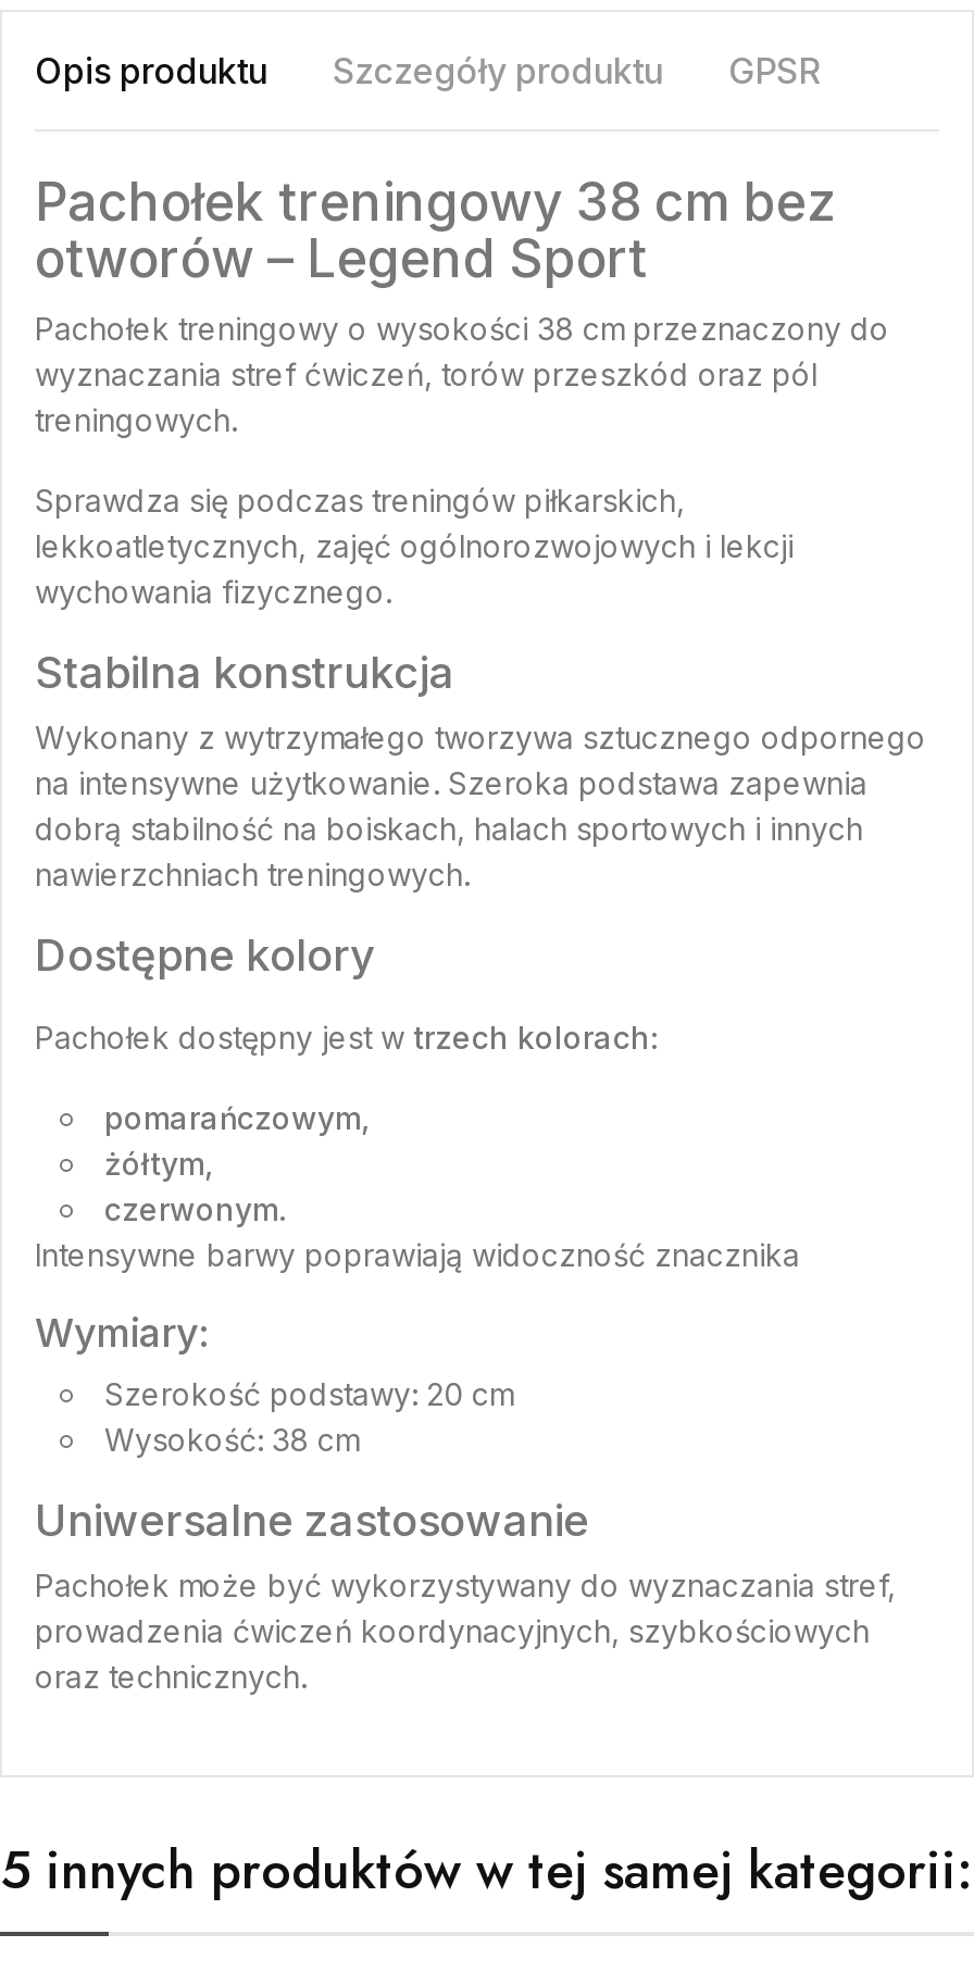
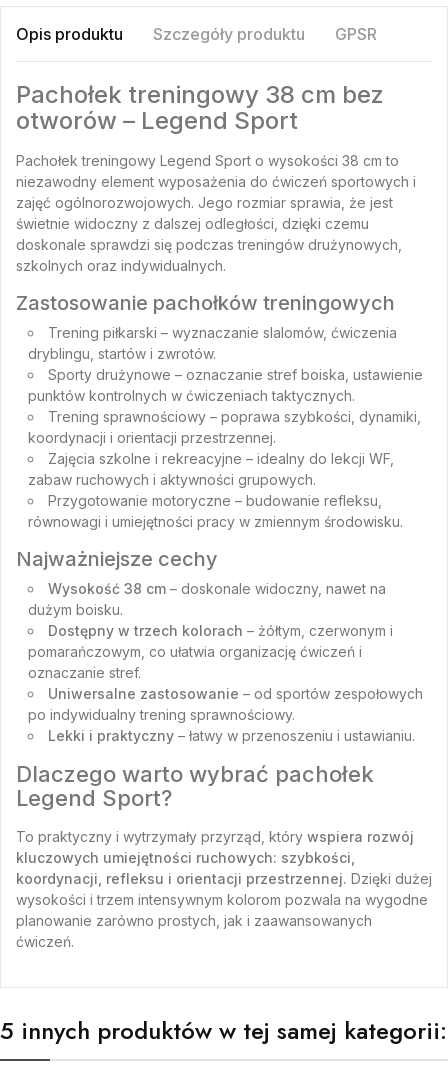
[35,310,926,1695] Pachołek treningowy o wysokości 38 cm przeznaczony do | wyznaczania stref ćwiczeń, torów przeszkód oraz pól | treningowych. | Sprawdza się podczas treningów piłkarskich, | lekkoatletycznych, zajęć ogólnorozwojowych i lekcji | wychowania fizycznego. | Stabilna konstrukcja | Wykonany z wytrzymałego tworzywa sztucznego odpornego | na intensywne użytkowanie. Szeroka podstawa zapewnia | dobrą stabilność na boiskach, halach sportowych i innych | nawierzchniach treningowych. | Dostępne kolory | Pachołek dostępny jest w trzech kolorach: | pomarańczowym, | żółtym, | czerwonym. | Intensywne barwy poprawiają widoczność znacznika | Wymiary: | Szerokość podstawy: 20 cm | Wysokość: 38 cm | Uniwersalne zastosowanie | Pachołek może być wykorzystywany do wyznaczania stref, | prowadzenia ćwiczeń koordynacyjnych, szybkościowych | oraz technicznych. -> [16,152,432,950] Pachołek treningowy Legend Sport o wysokości 38 cm to | niezawodny element wyposażenia do ćwiczeń sportowych i | zajęć ogólnorozwojowych. Jego rozmiar sprawia, że jest | świetnie widoczny z dalszej odległości, dzięki czemu | doskonale sprawdzi się podczas treningów drużynowych, | szkolnych oraz indywidualnych. | Zastosowanie pachołków treningowych | Trening piłkarski – wyznaczanie slalomów, ćwiczenia | dryblingu, startów i zwrotów. | Sporty drużynowe – oznaczanie stref boiska, ustawienie | punktów kontrolnych w ćwiczeniach taktycznych. | Trening sprawnościowy – poprawa szybkości, dynamiki, | koordynacji i orientacji przestrzennej. | Zajęcia szkolne i rekreacyjne – idealny do lekcji WF, | zabaw ruchowych i aktywności grupowych. | Przygotowanie motoryczne – budowanie refleksu, | równowagi i umiejętności pracy w zmiennym środowisku. | Najważniejsze cechy | Wysokość 38 cm – doskonale widoczny, nawet na | dużym boisku. | Dostępny w trzech kolorach – żółtym, czerwonym i | pomarańczowym, co ułatwia organizację ćwiczeń i | oznaczanie stref. | Uniwersalne zastosowanie – od sportów zespołowych | po indywidualny trening sprawnościowy. | Lekki i praktyczny – łatwy w przenoszeniu i ustawianiu. | Dlaczego warto wybrać pachołek | Legend Sport? | To praktyczny i wytrzymały przyrząd, który wspiera rozwój | kluczowych umiejętności ruchowych: szybkości, | koordynacji, refleksu i orientacji przestrzennej. Dzięki dużej | wysokości i trzem intensywnym kolorom pozwala na wygodne | planowanie zarówno prostych, jak i zaawansowanych | ćwiczeń.

